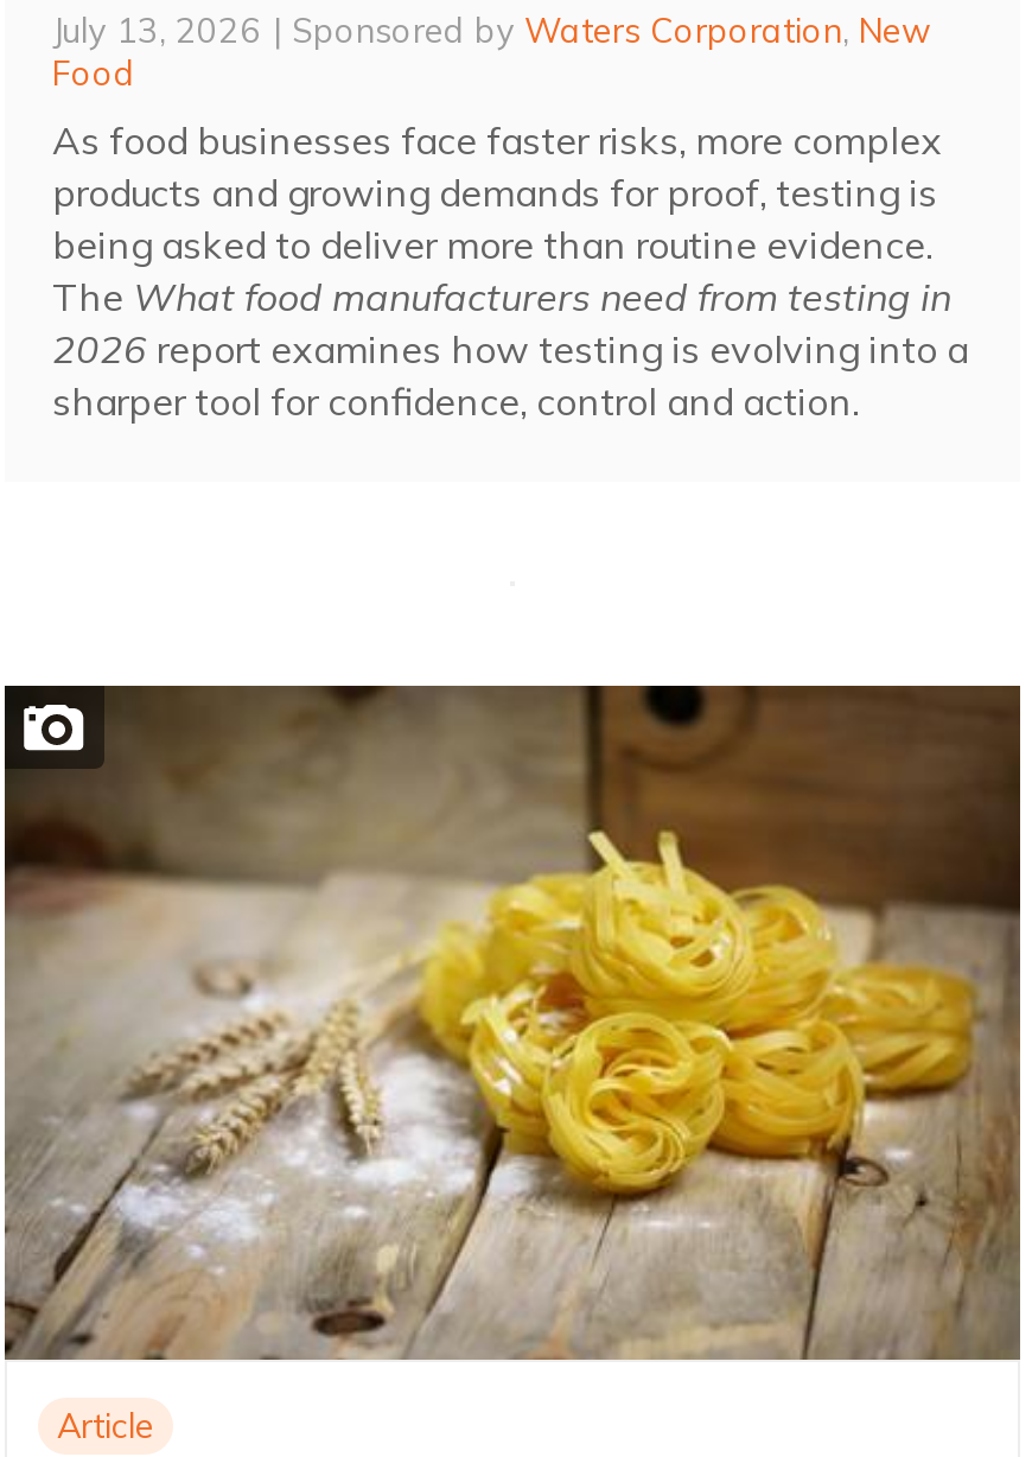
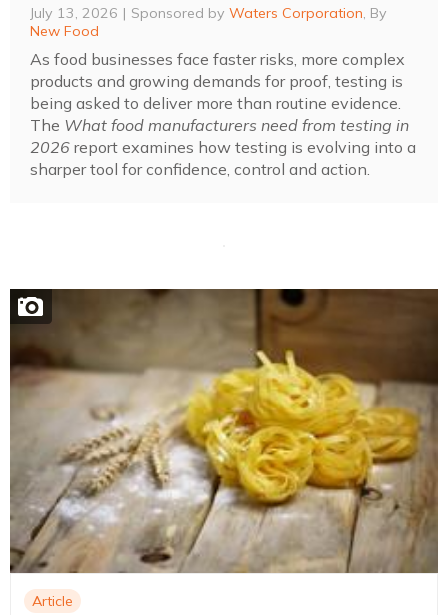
[52,9,930,94] Sponsored by Waters Corporation, New | Food -> [30,4,387,40] Sponsored by Waters Corporation, By | New Food

